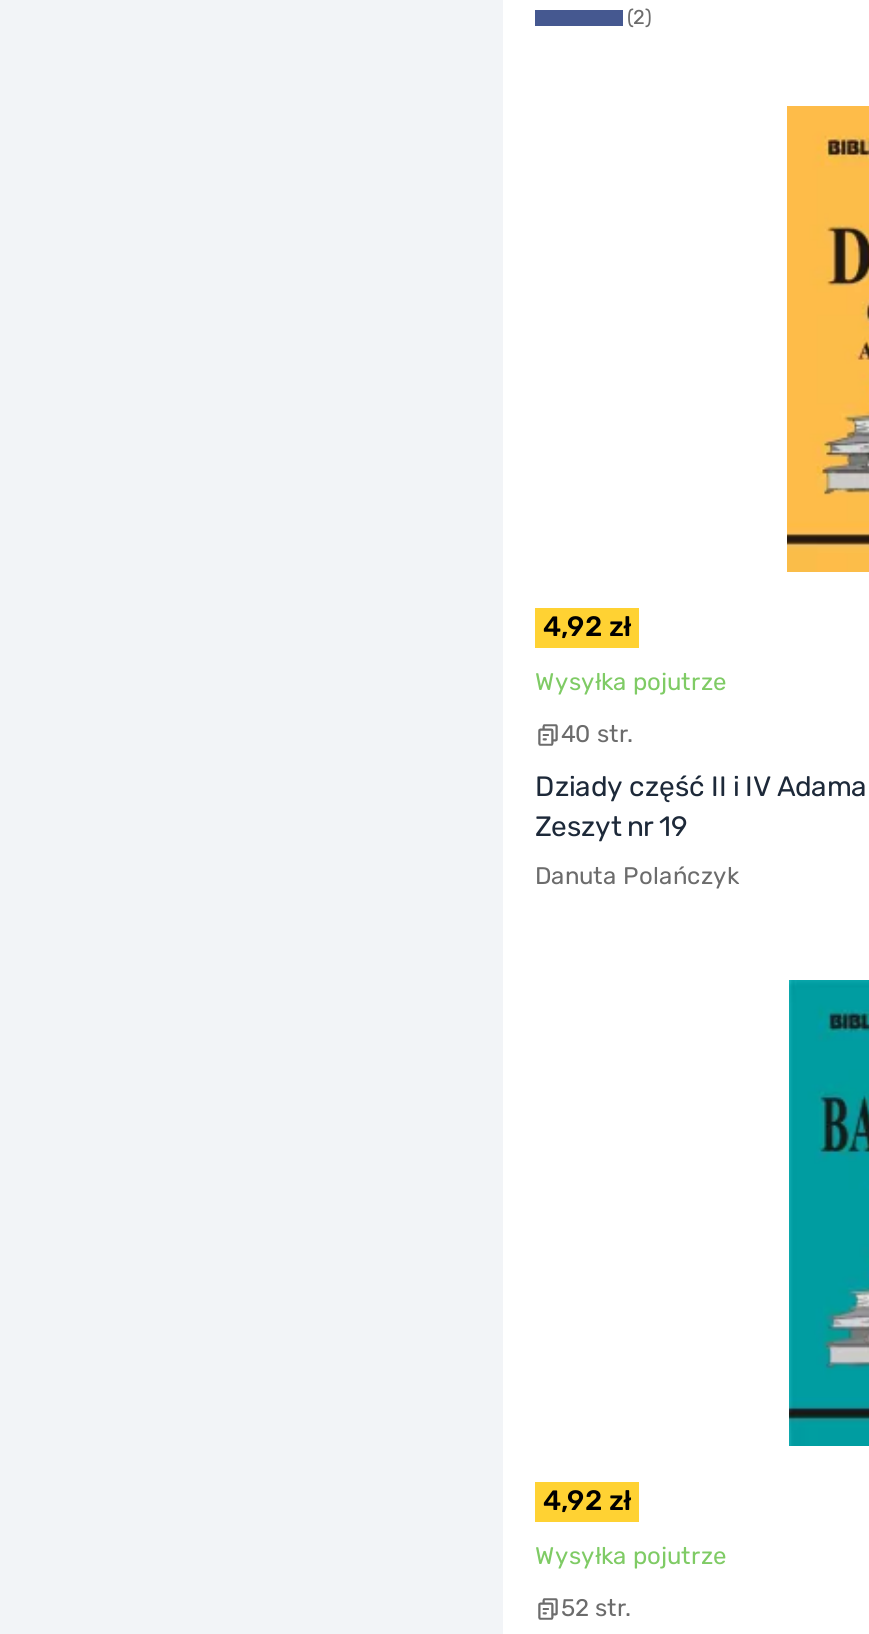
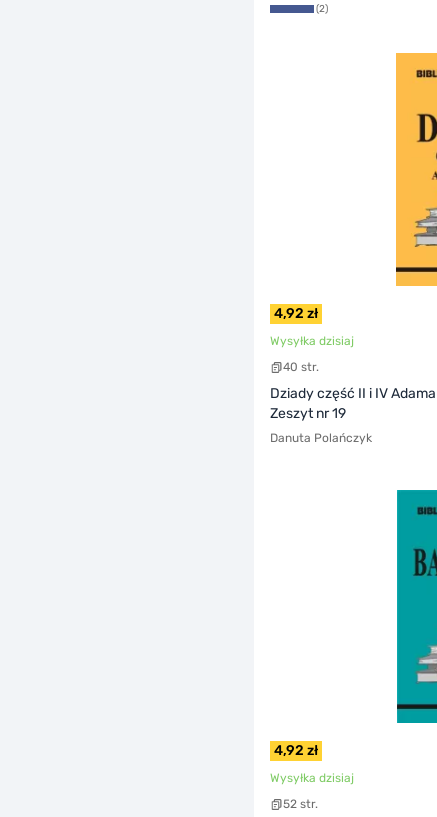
[535,668,727,696] Wysyłka pojutrze -> [270,334,354,348] Wysyłka dzisiaj
[535,1542,727,1570] Wysyłka pojutrze -> [270,771,354,785] Wysyłka dzisiaj

